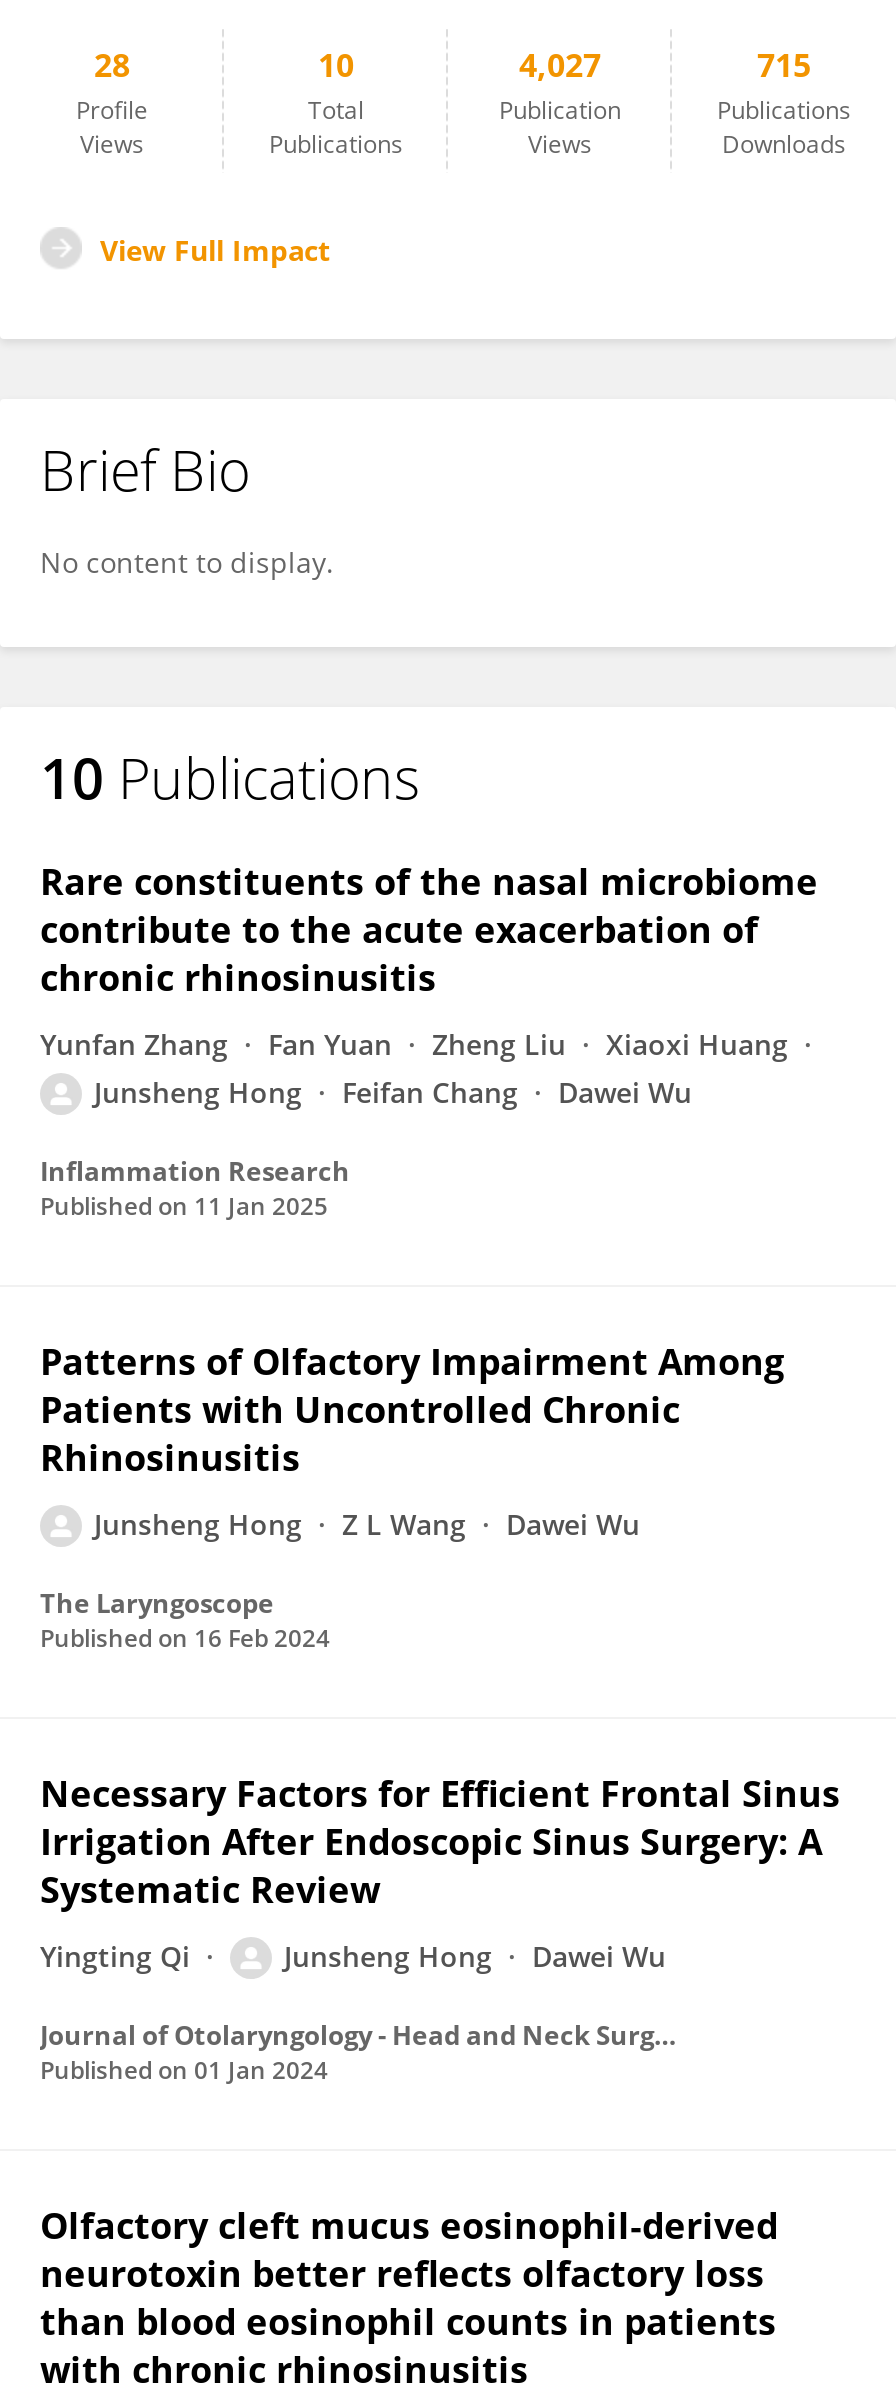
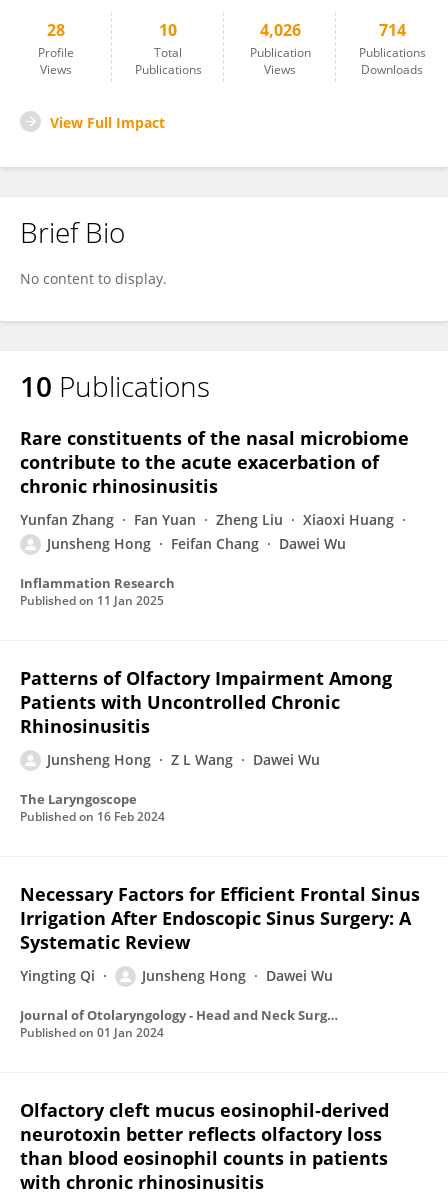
[519,43,601,87] 4,027 -> [259,19,300,41] 4,026
[757,43,811,87] 715 -> [378,19,405,41] 714

